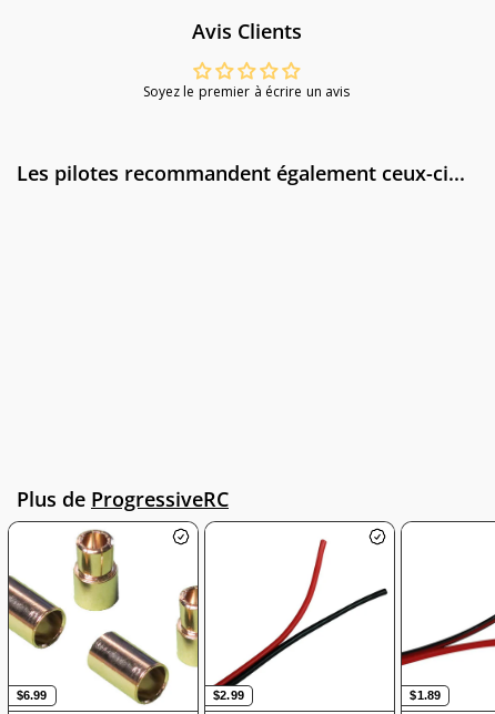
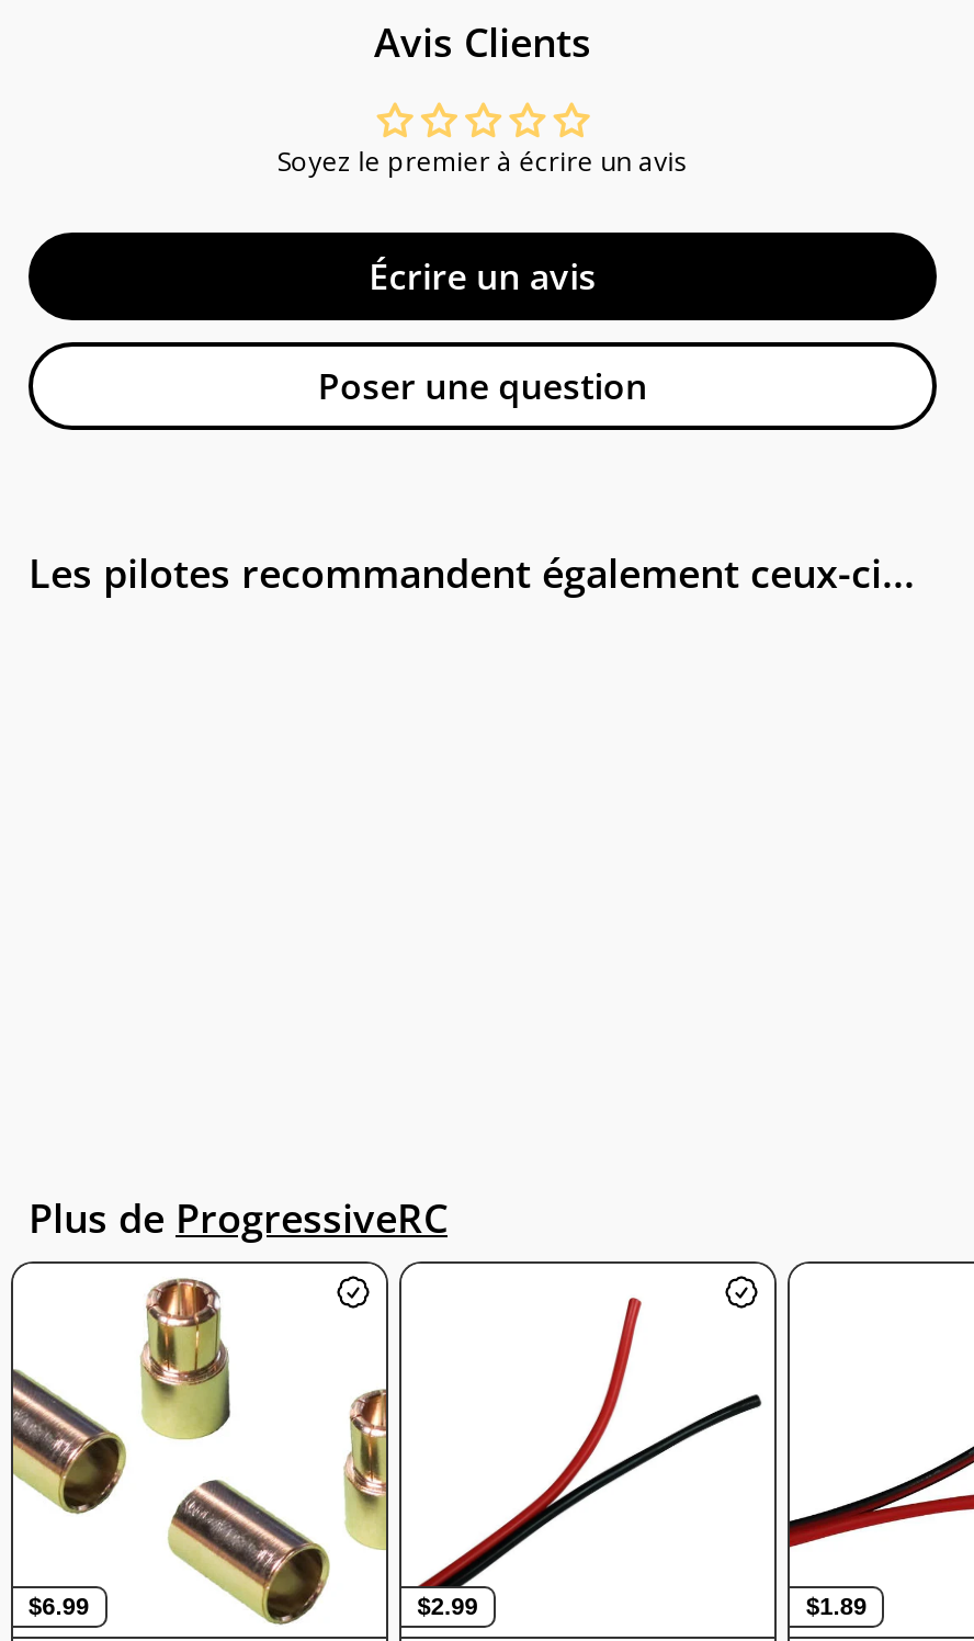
none -> [318,252,647,410] Écrire un avis | Poser une question

